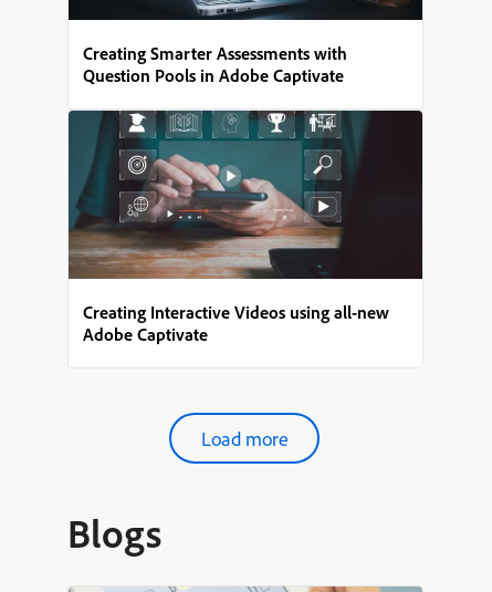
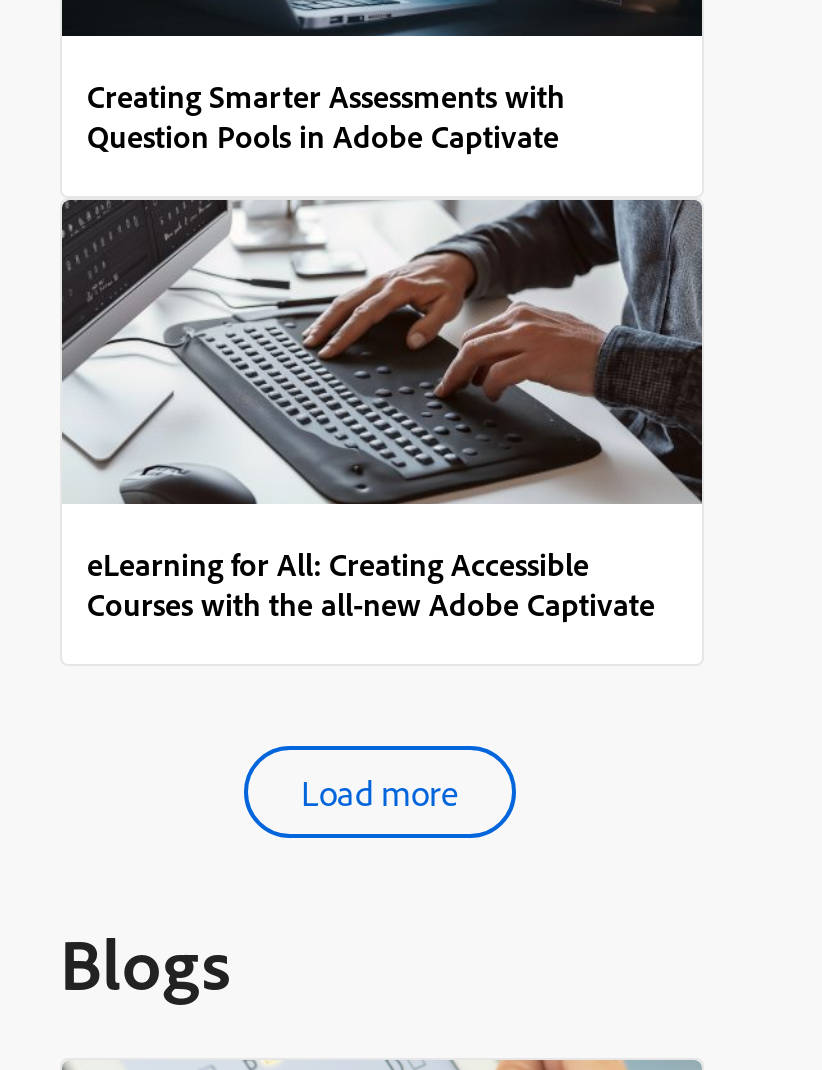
[67,110,422,345] [image] | Creating Interactive Videos using all-new | Adobe Captivate -> [62,198,704,624] [image] | eLearning for All: Creating Accessible | Courses with the all-new Adobe Captivate

